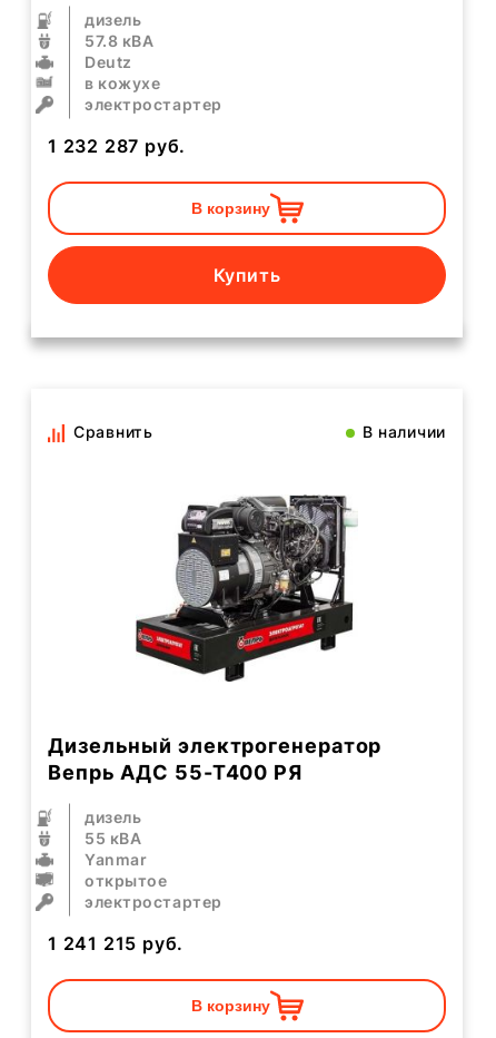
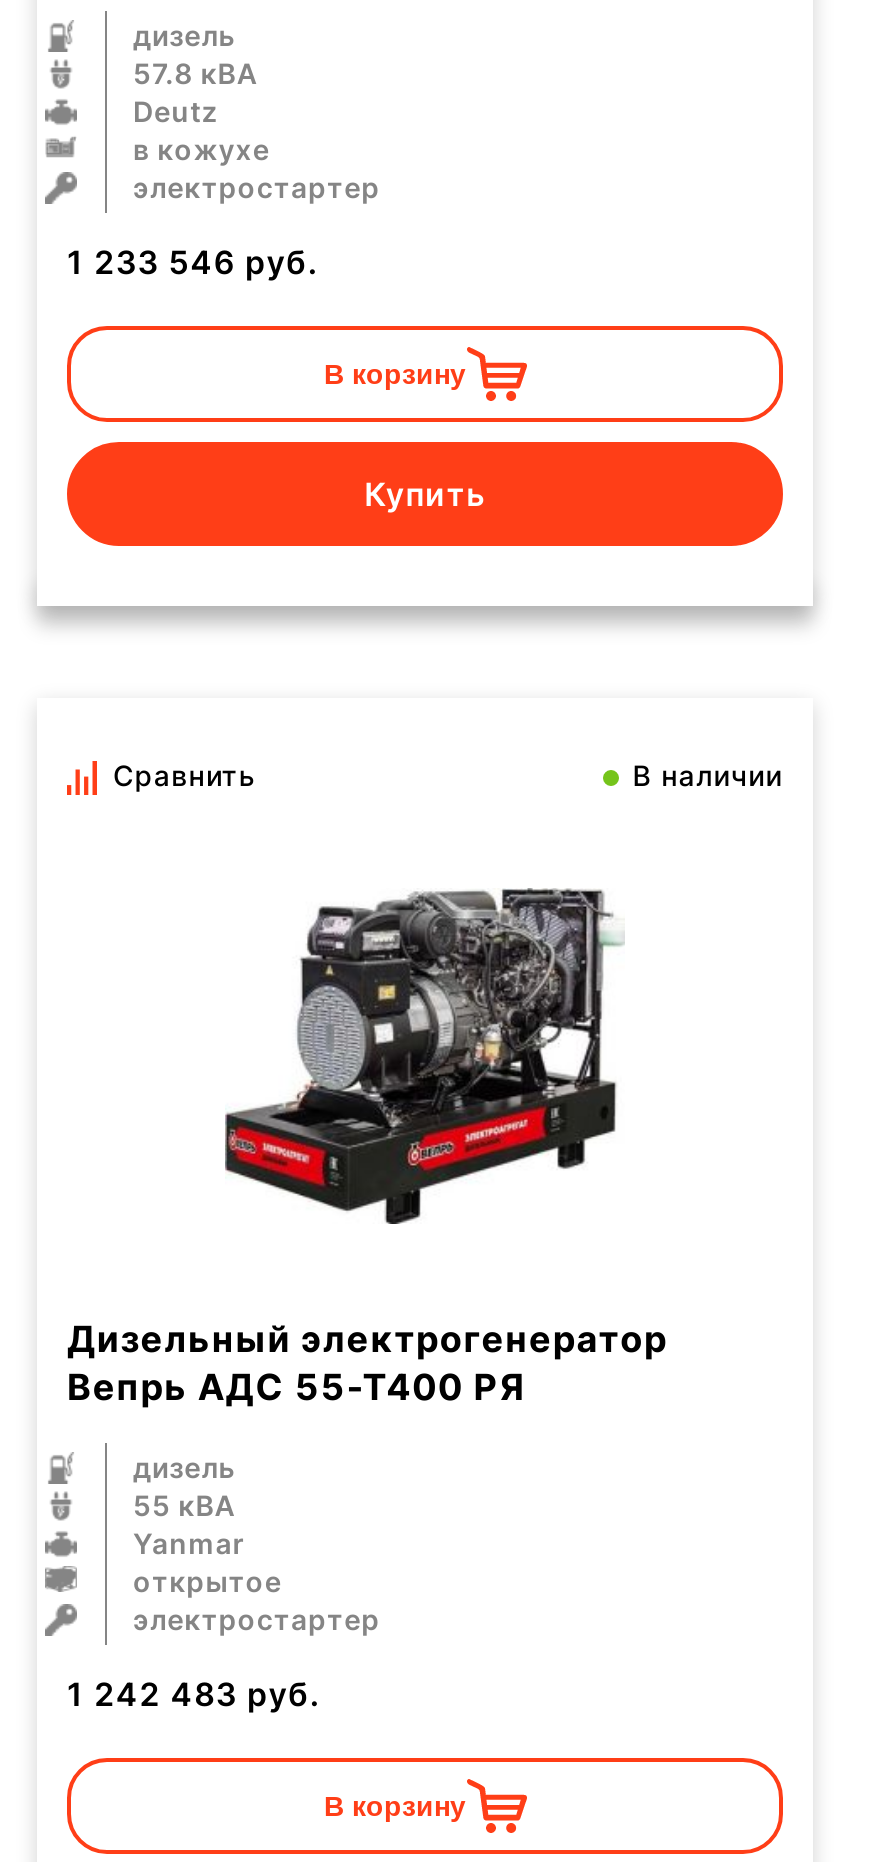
[48,135,186,157] 1 232 287 руб. -> [67,242,319,282] 1 233 546 руб.
[48,932,184,954] 1 241 215 руб. -> [67,1674,321,1714] 1 242 483 руб.

